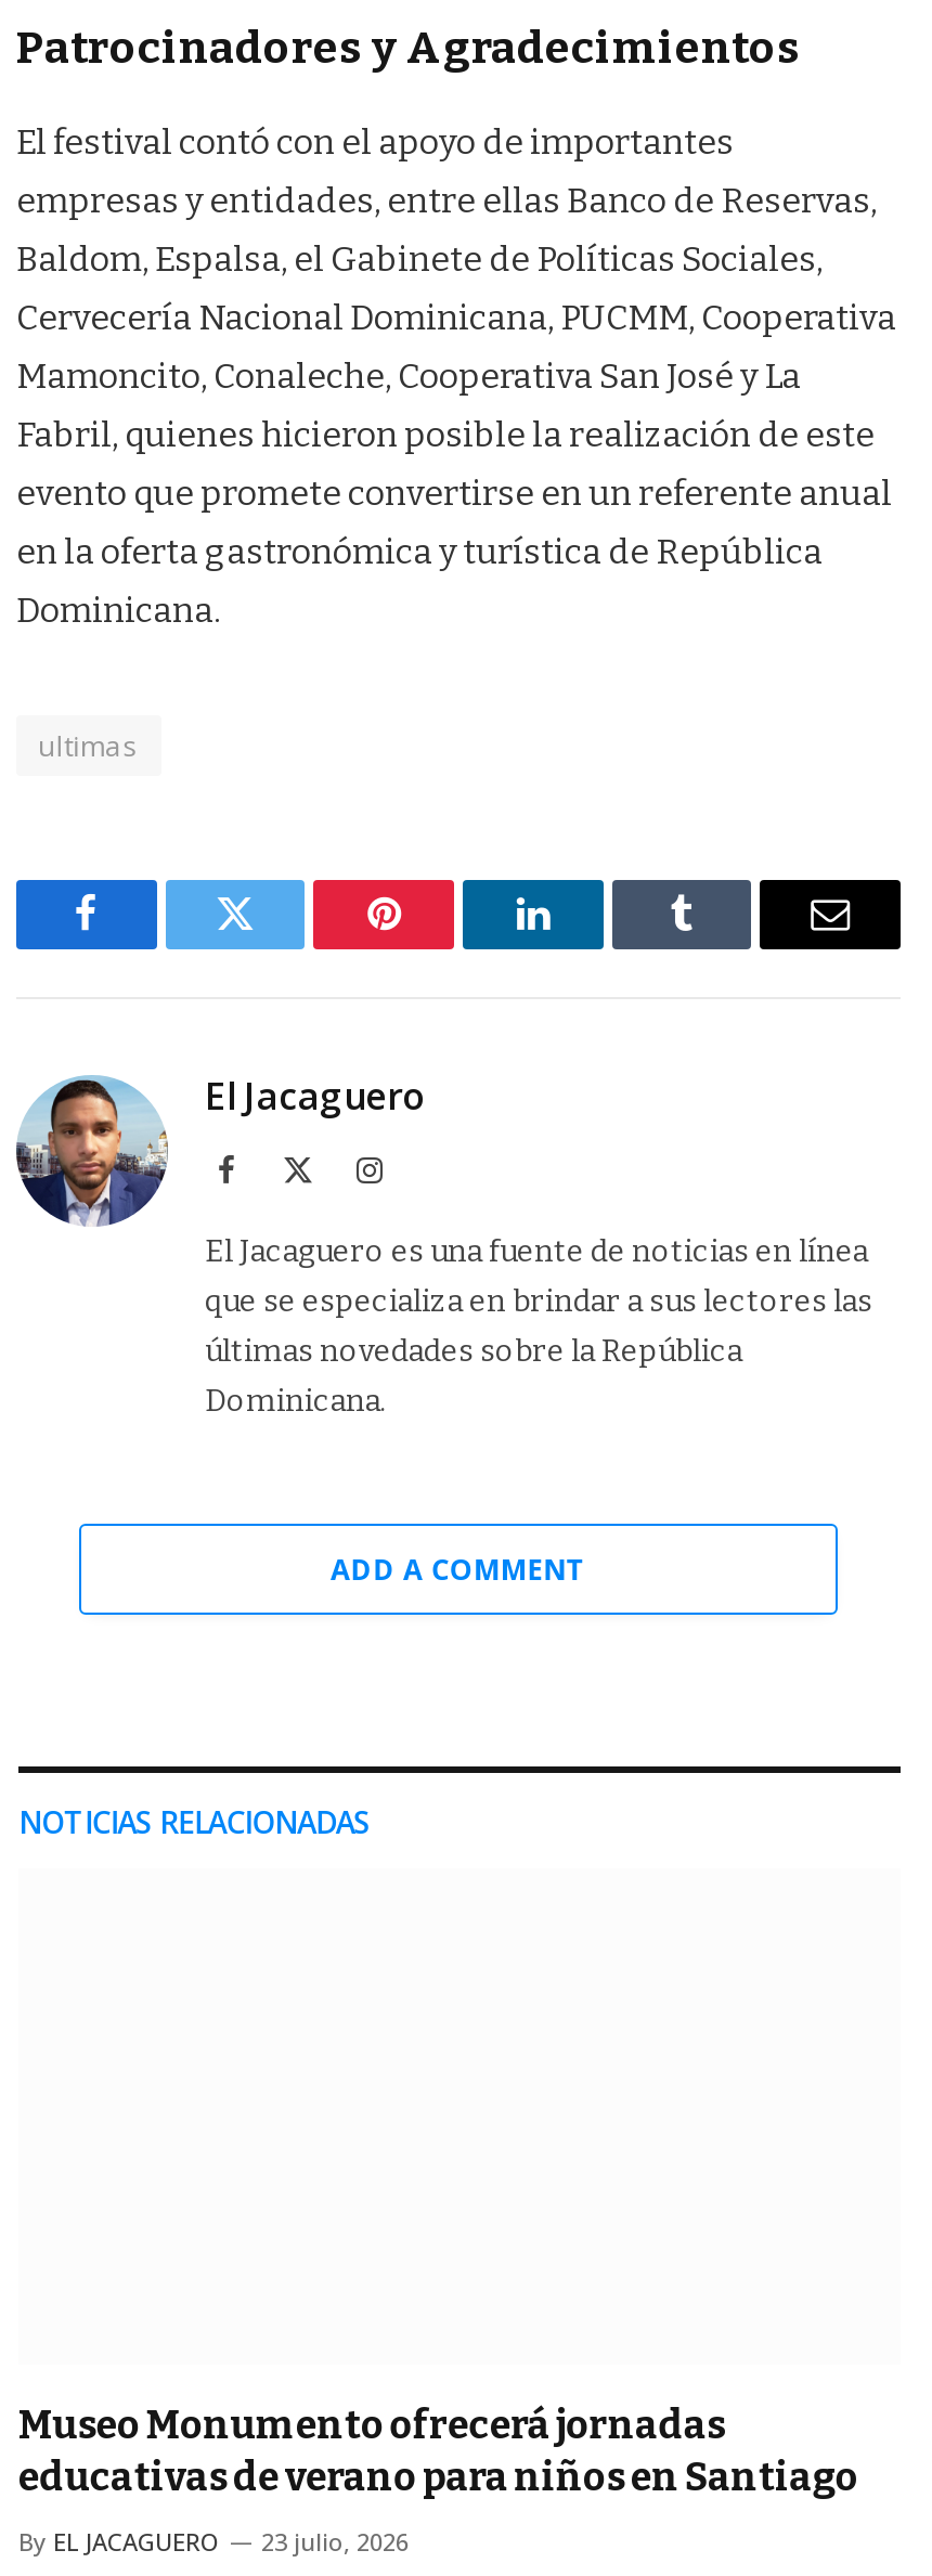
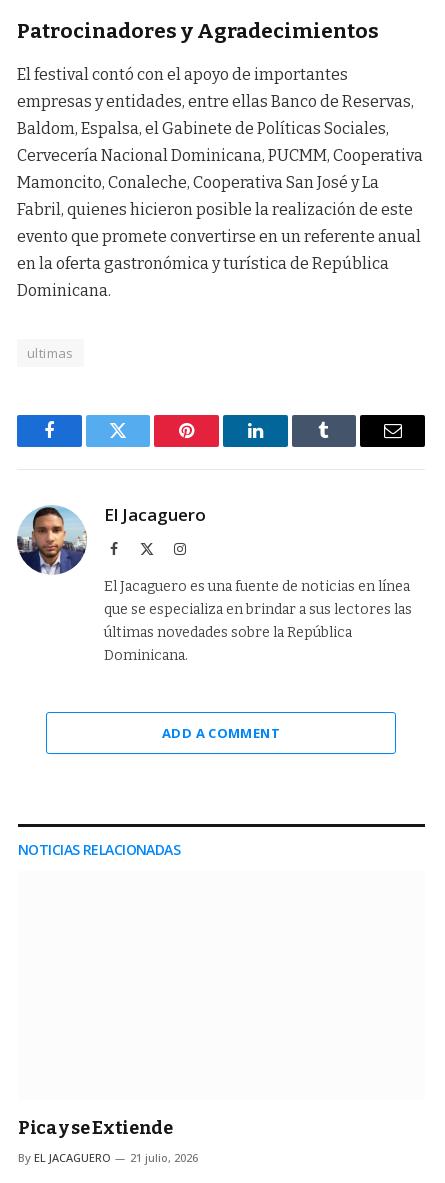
[18,2401,858,2501] Museo Monumento ofrecerá jornadas | educativas de verano para niños en Santiago -> [18,1117,172,1139] Pica y se Extiende
[18,2525,409,2557] By EL JACAGUERO 23 julio, 2026 -> [18,1150,198,1165] By EL JACAGUERO 21 julio, 2026

